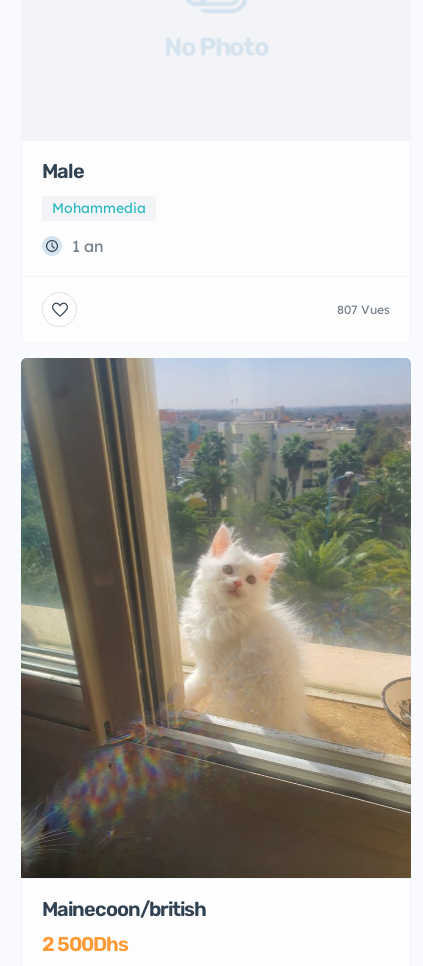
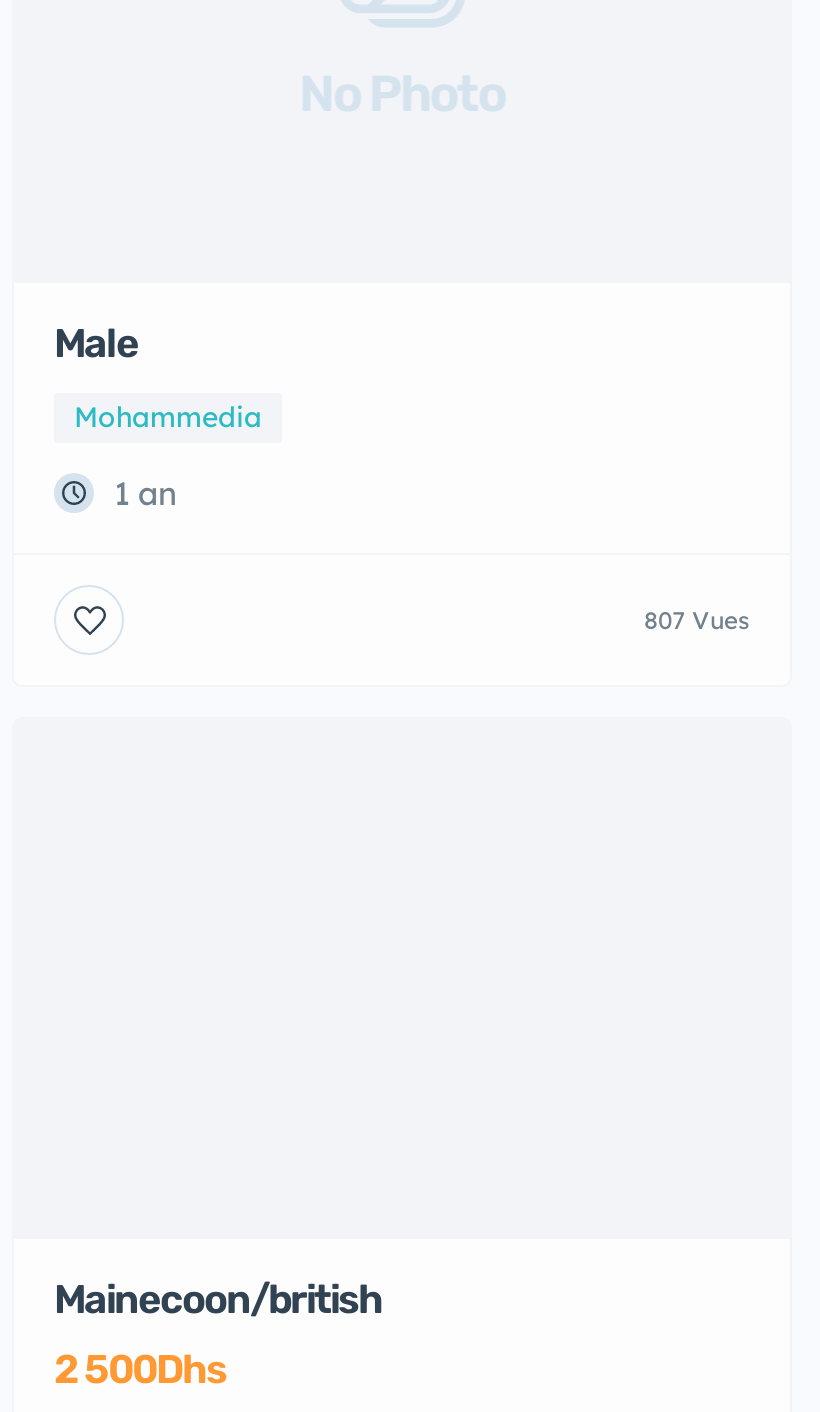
[20,357,412,879] [image] -> none

